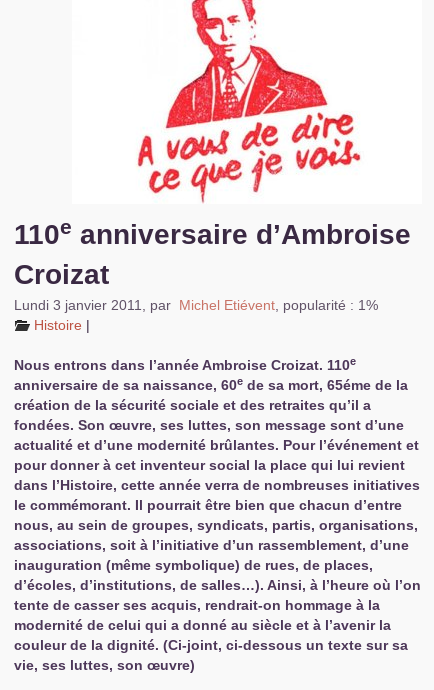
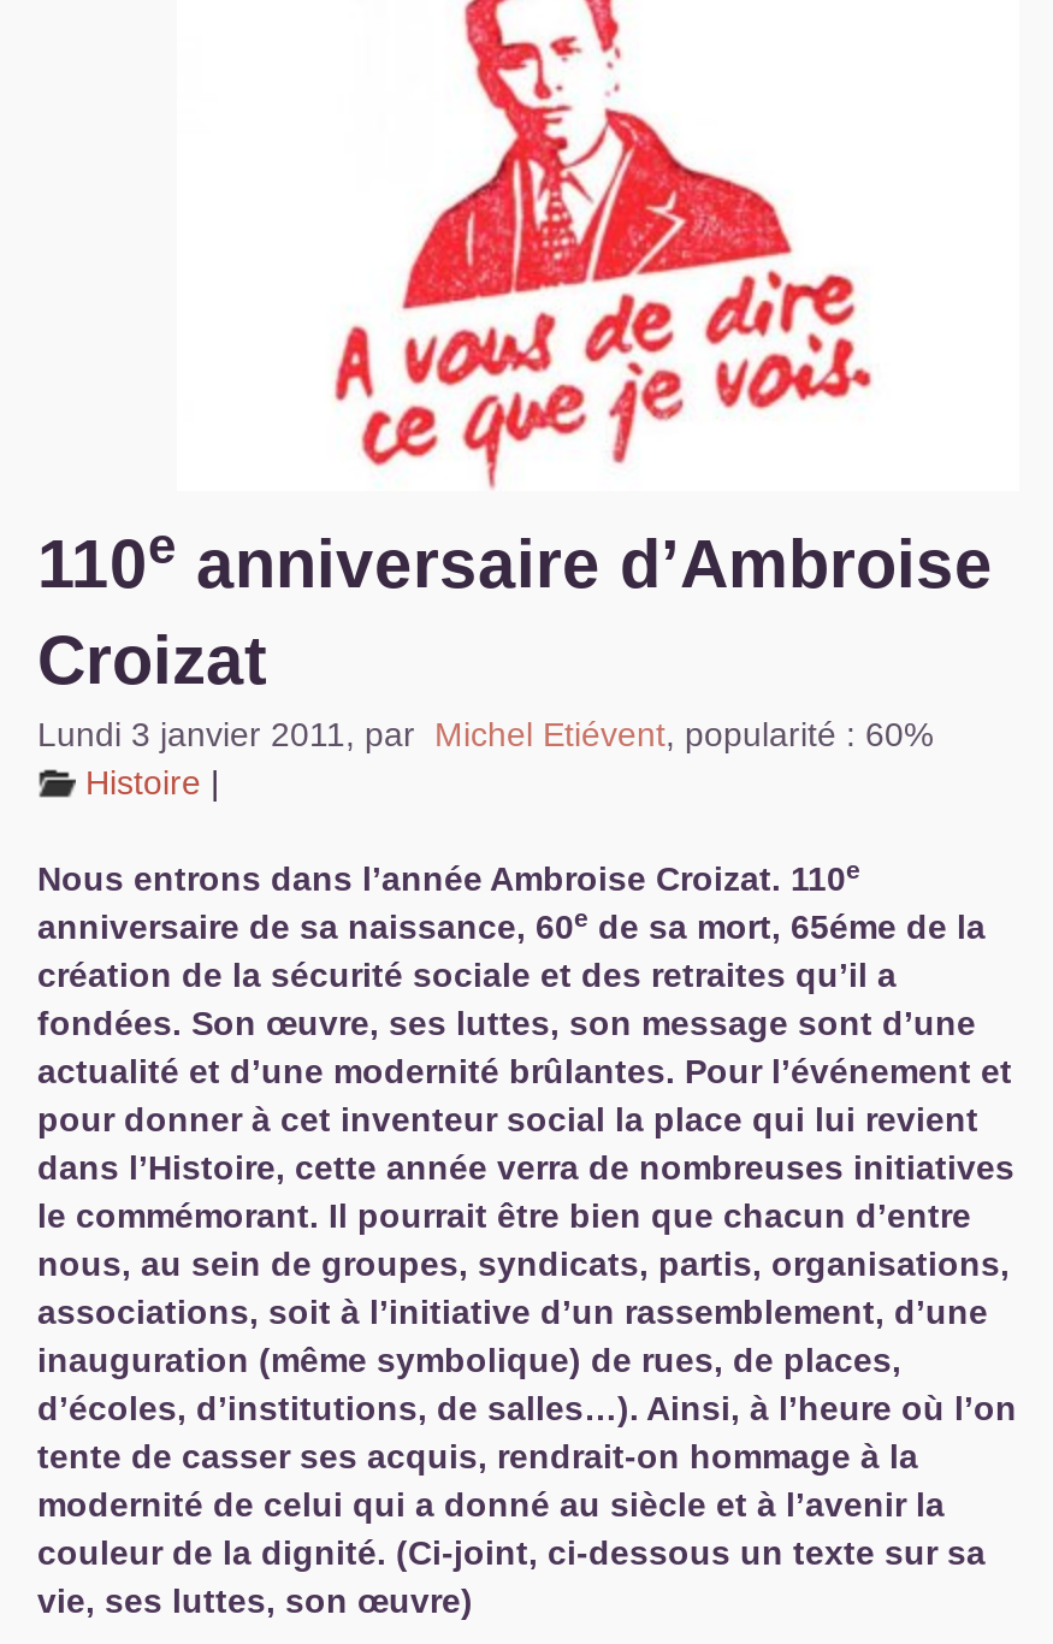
[14,297,378,313] Lundi 3 janvier 2011, par Michel Etiévent, popularité : 1% -> [37,715,933,753] Lundi 3 janvier 2011, par Michel Etiévent, popularité : 60%

